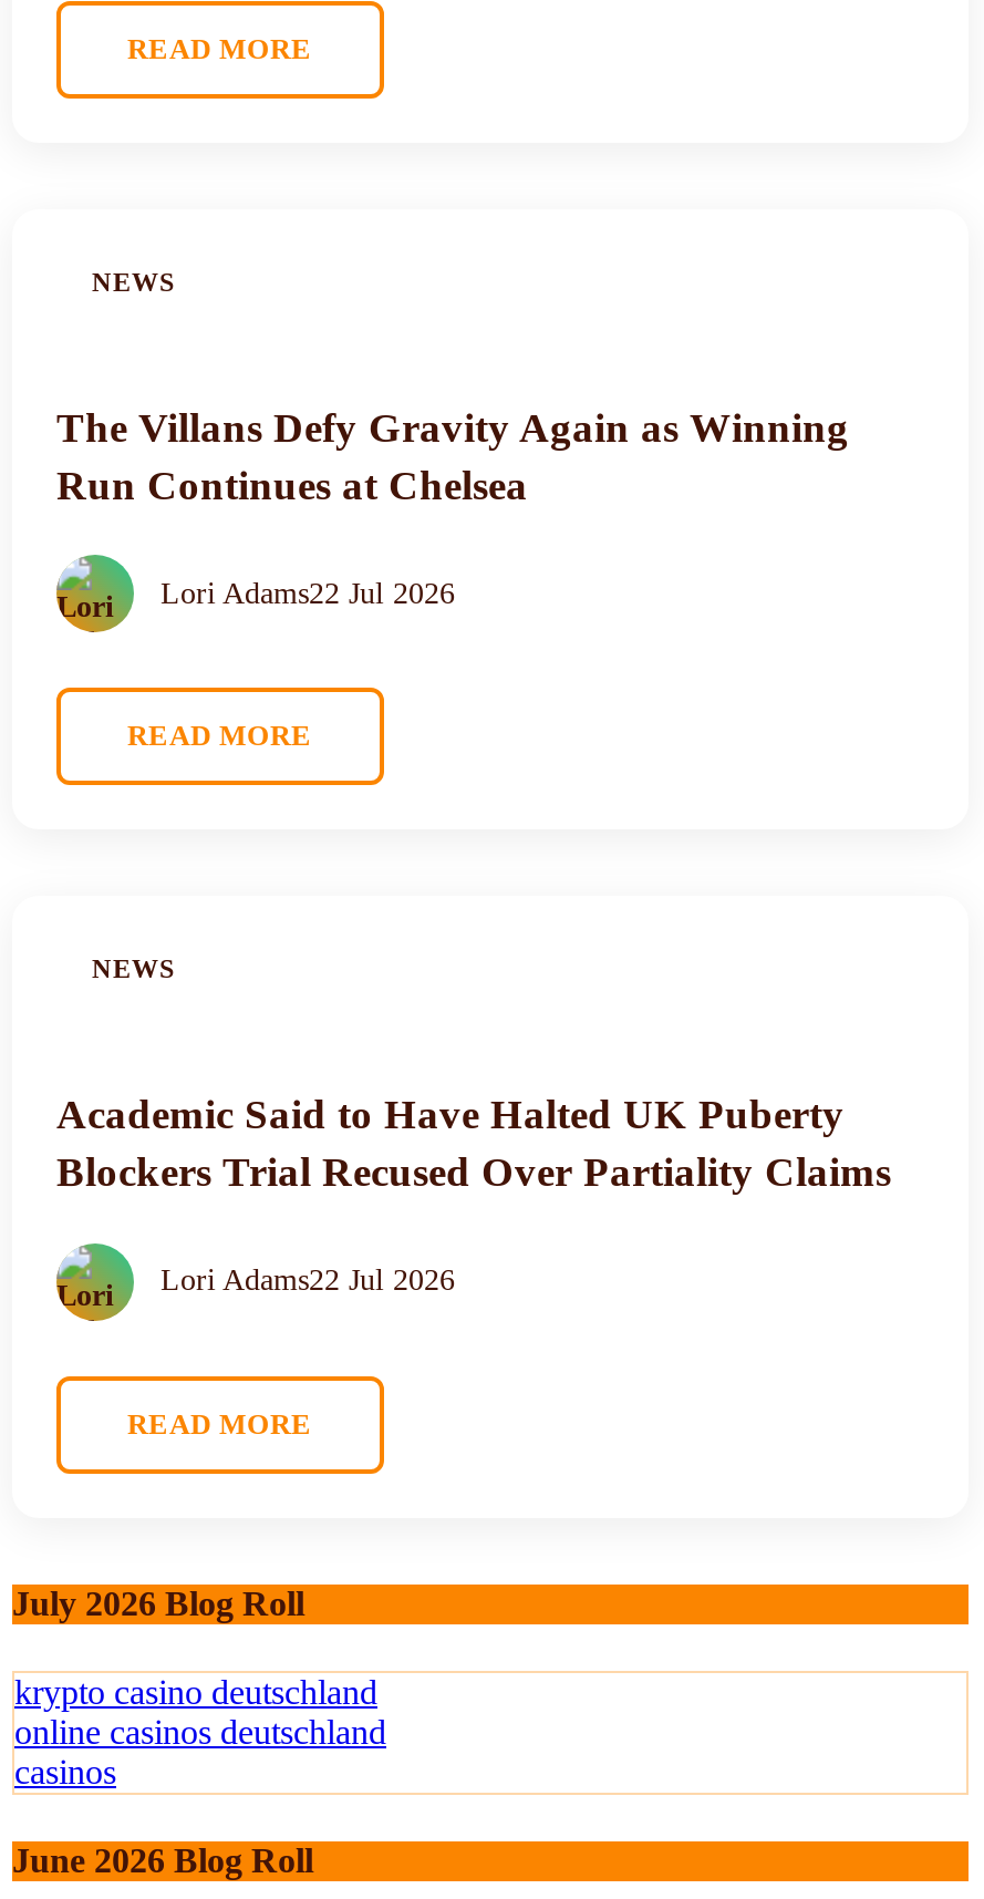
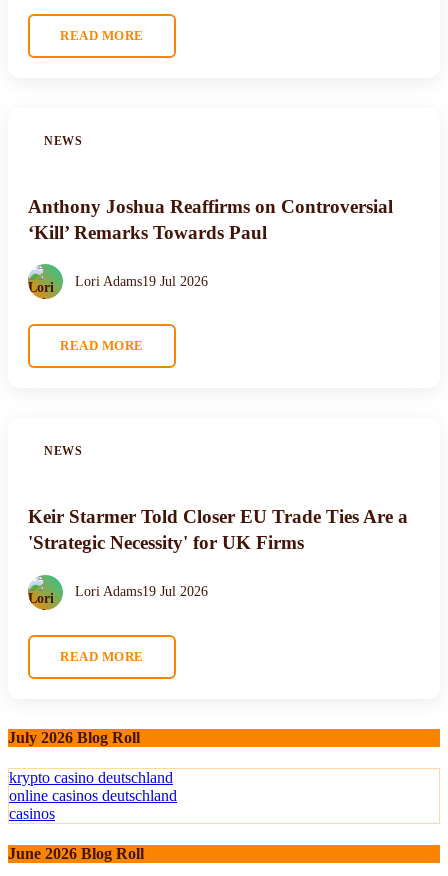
[56,403,849,507] The Villans Defy Gravity Again as Winning | Run Continues at Chelsea -> [28,196,393,243] Anthony Joshua Reaffirms on Controversial | ‘Kill’ Remarks Towards Paul
[160,576,455,610] Lori Adams22 Jul 2026 -> [75,274,208,289] Lori Adams19 Jul 2026
[56,1091,891,1195] Academic Said to Have Halted UK Puberty | Blockers Trial Recused Over Partiality Claims -> [28,506,408,553] Keir Starmer Told Closer EU Trade Ties Are a | 'Strategic Necessity' for UK Firms
[160,1264,455,1297] Lori Adams22 Jul 2026 -> [75,584,208,599] Lori Adams19 Jul 2026

